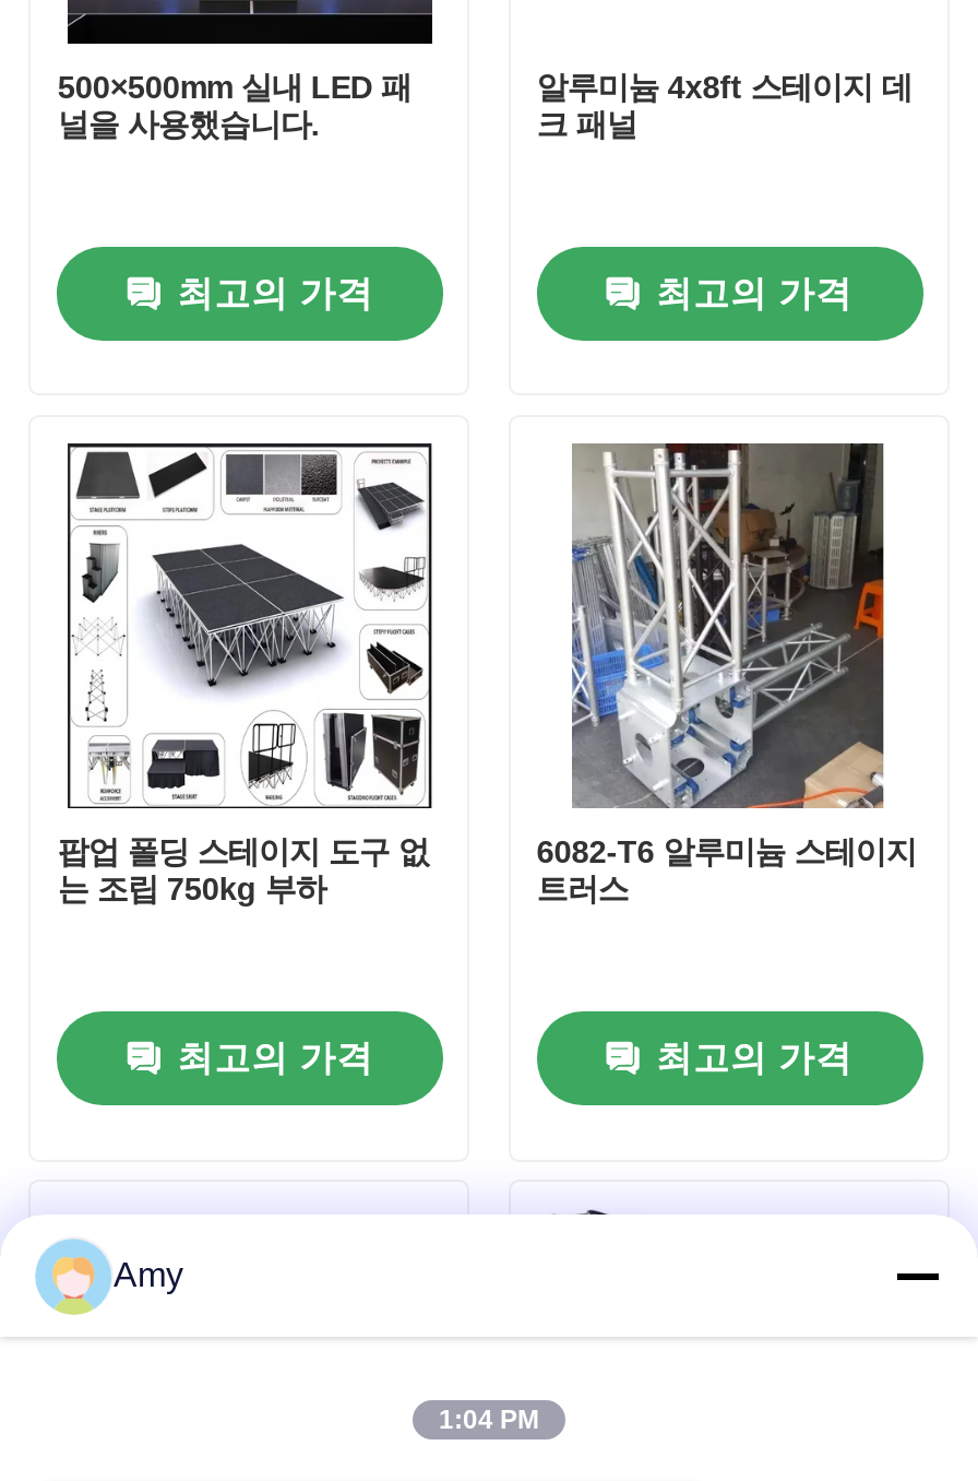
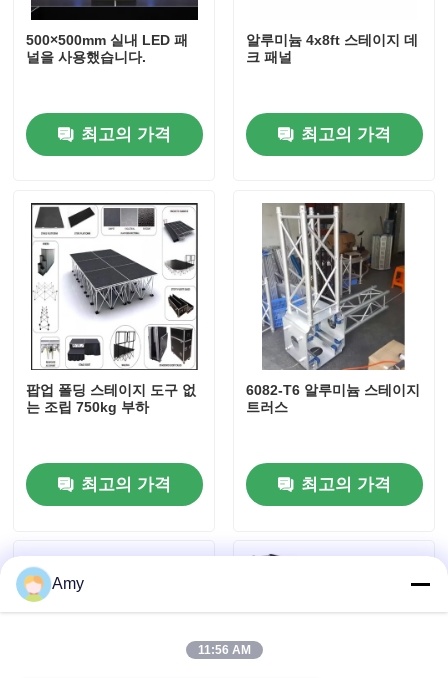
[439,1405,539,1435] 1:04 PM -> [197,643,250,657] 11:56 AM

